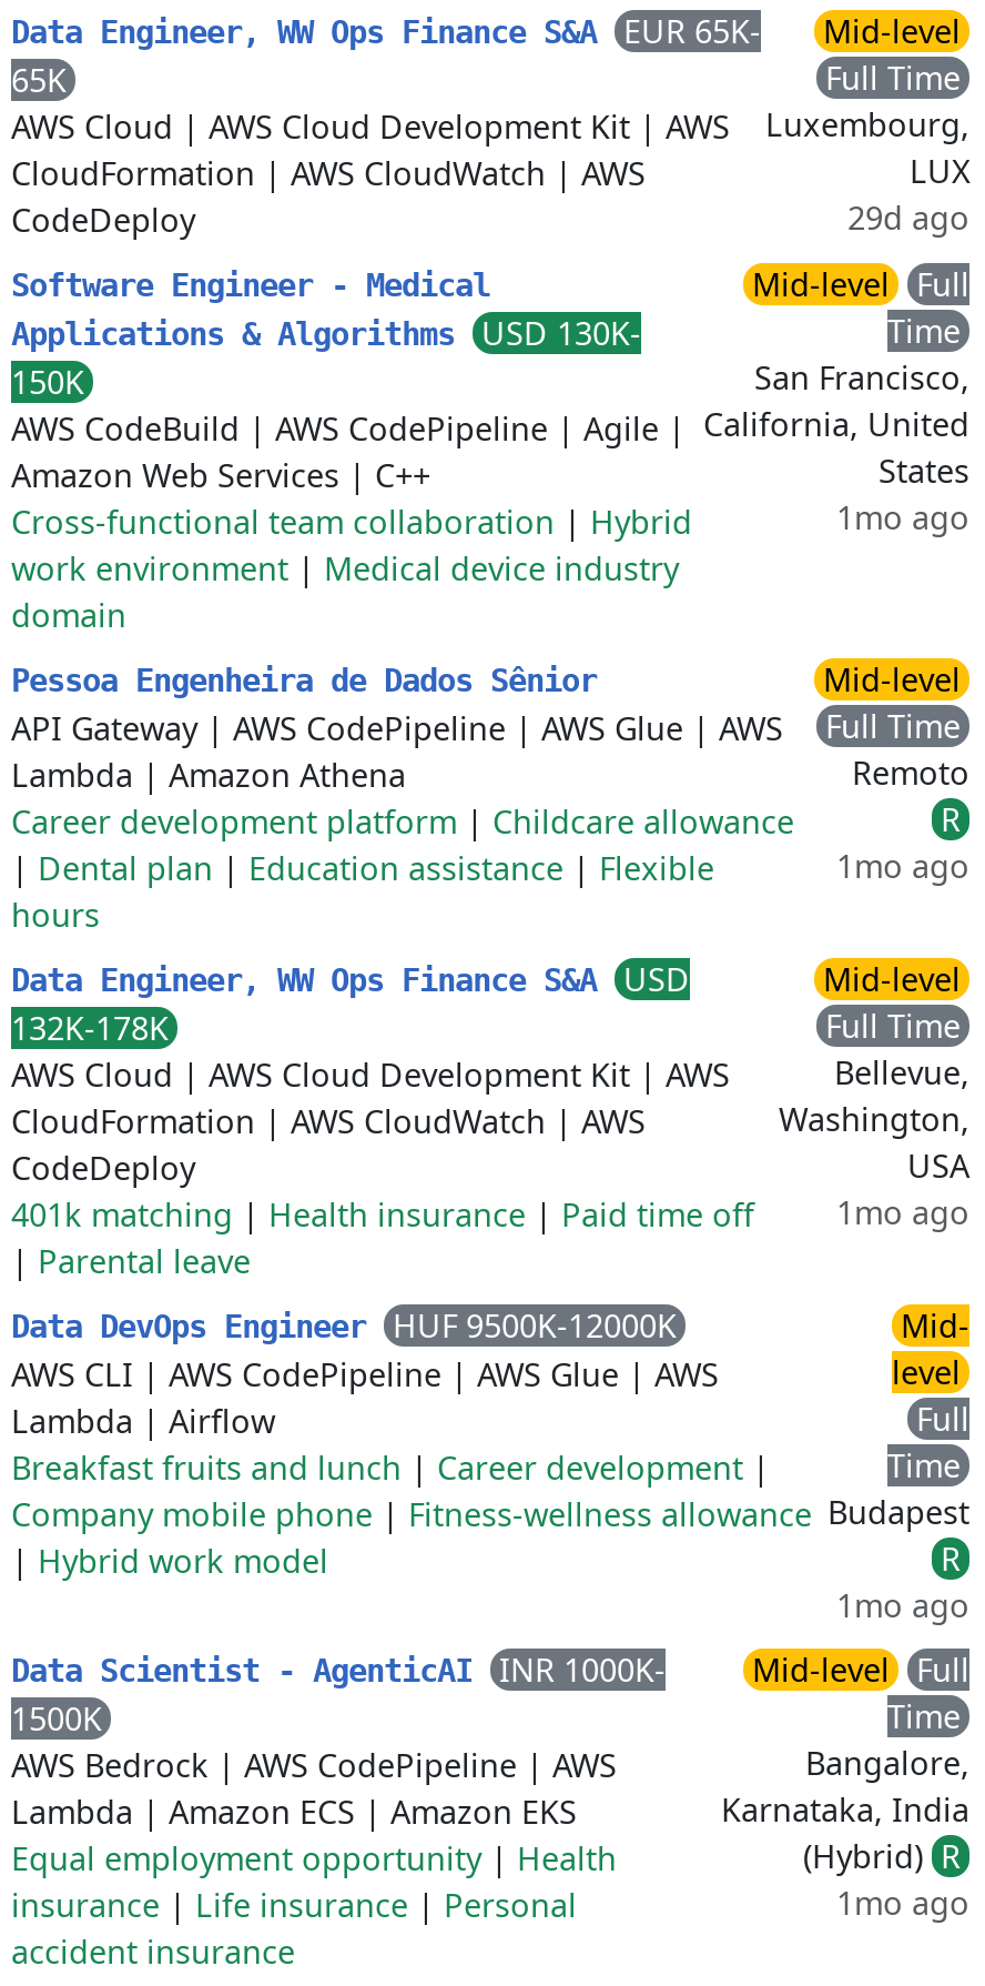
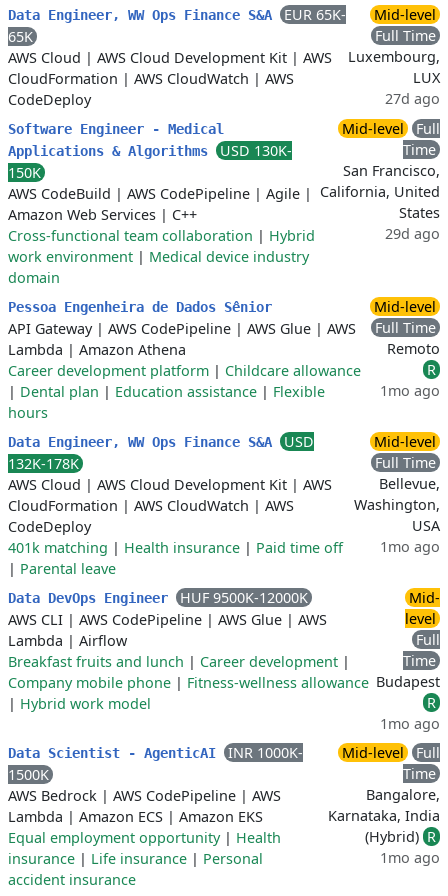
[847,197,969,239] 29d ago -> [385,89,440,108] 27d ago
[836,496,969,539] 1mo ago -> [385,224,440,243] 29d ago

